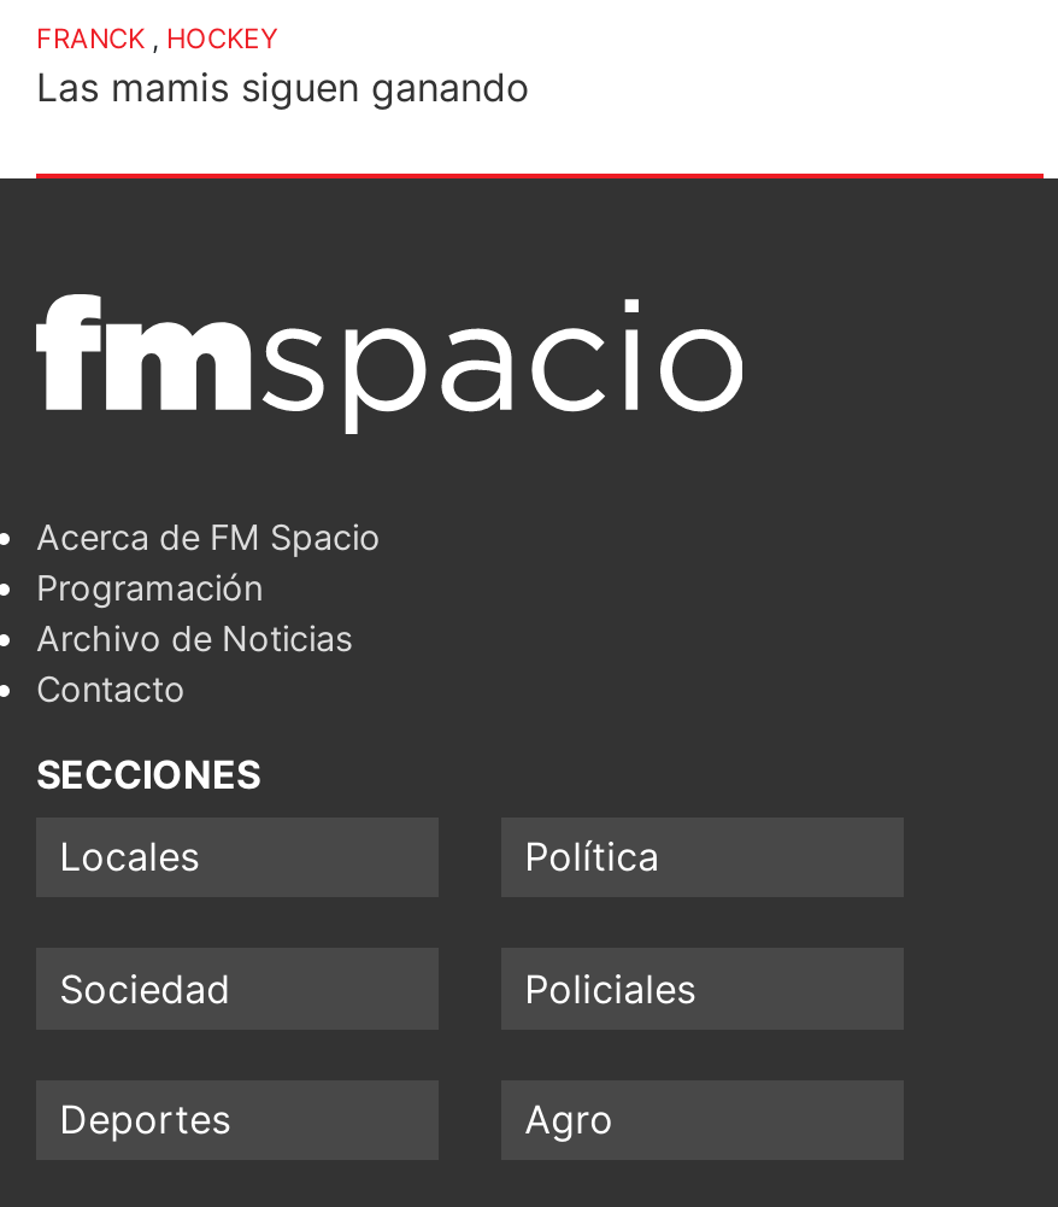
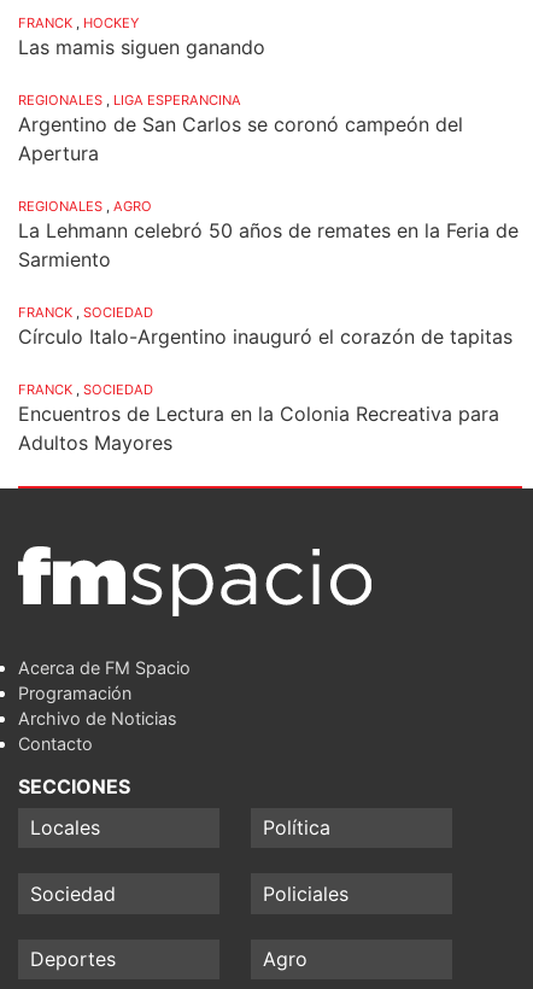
none -> [18,91,519,454] REGIONALES , LIGA ESPERANCINA | Argentino de San Carlos se coronó campeón del | Apertura | REGIONALES , AGRO | La Lehmann celebró 50 años de remates en la Feria de | Sarmiento | FRANCK , SOCIEDAD | Círculo Italo-Argentino inauguró el corazón de tapitas | FRANCK , SOCIEDAD | Encuentros de Lectura en la Colonia Recreativa para | Adultos Mayores

